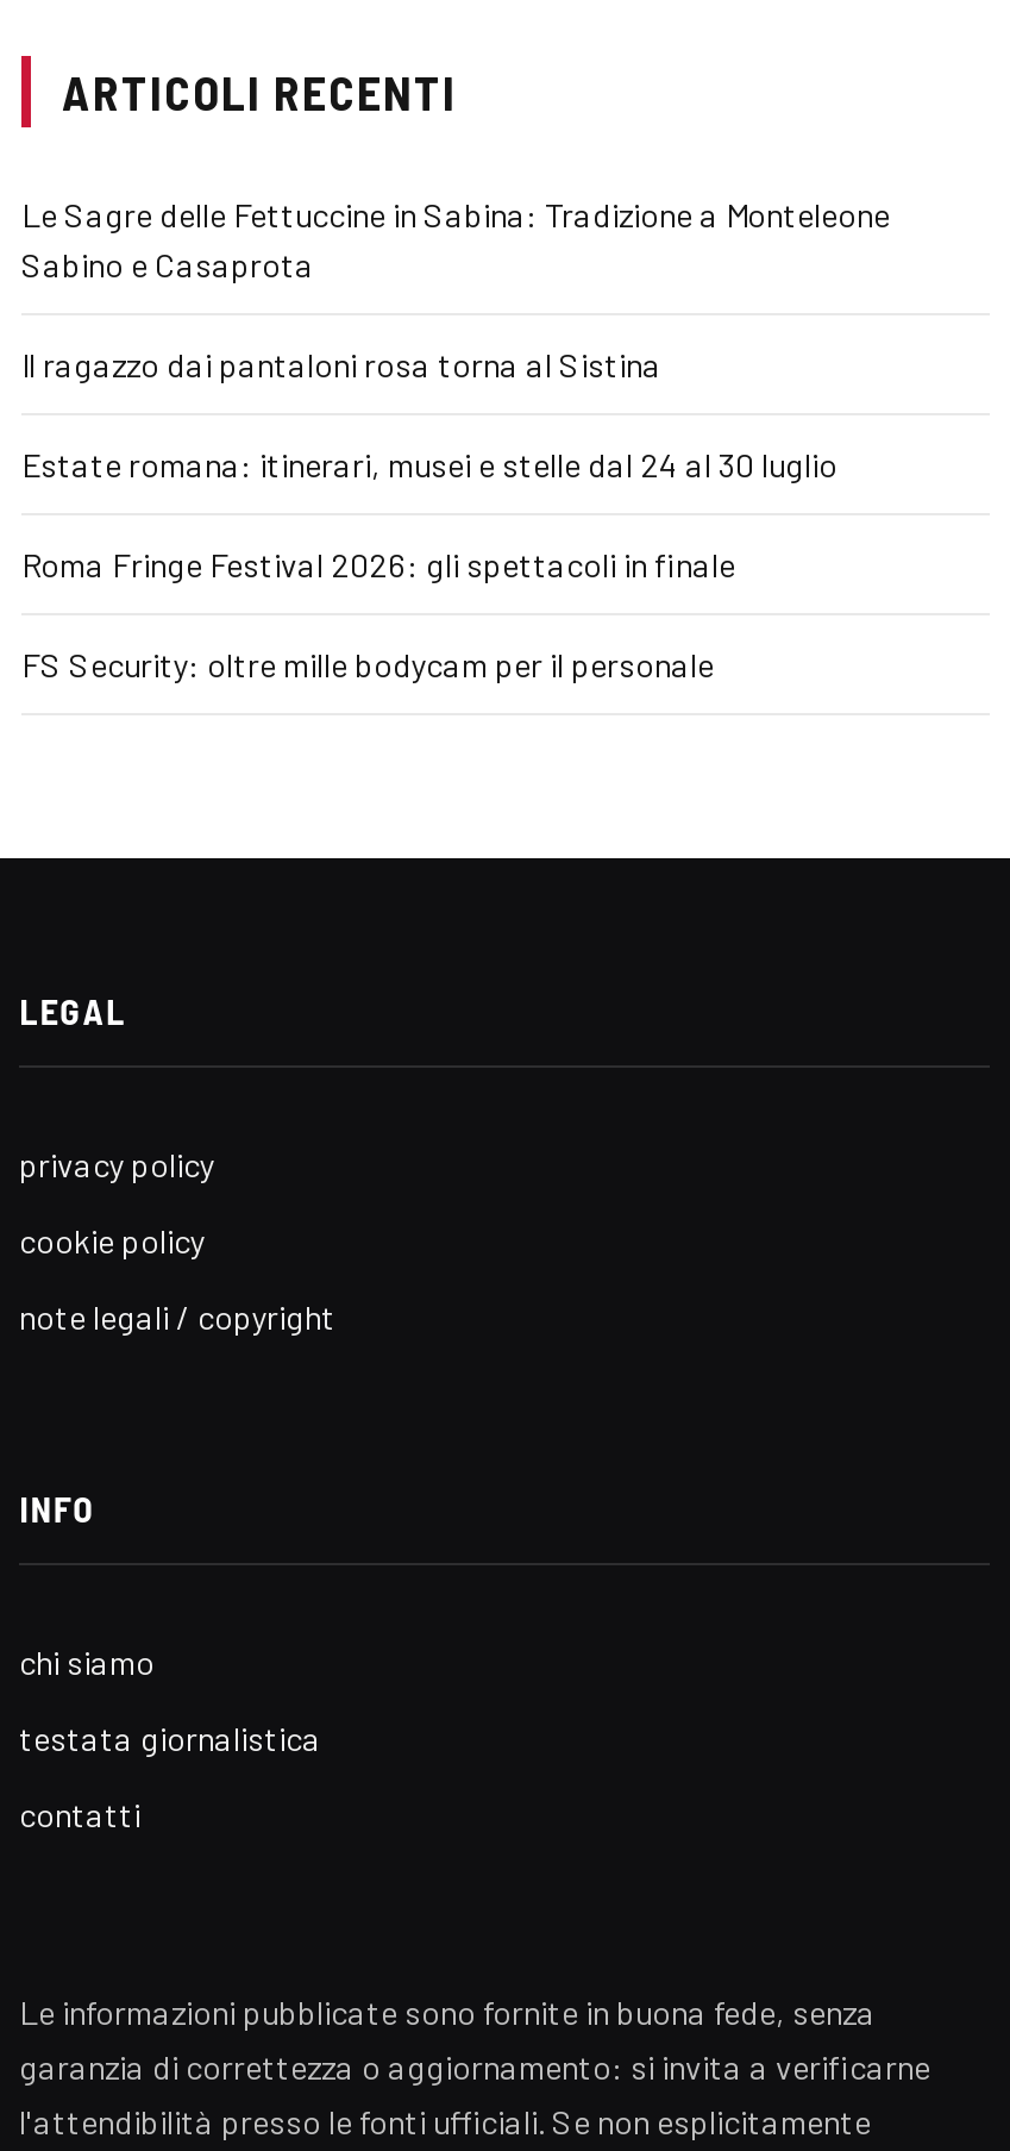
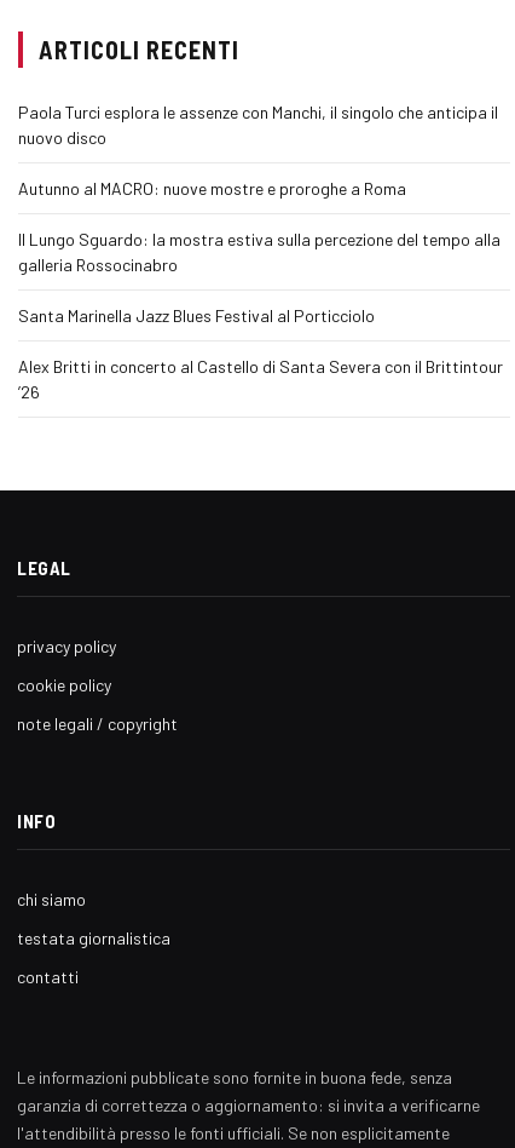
[21,193,890,284] Le Sagre delle Fettuccine in Sabina: Tradizione a Monteleone | Sabino e Casaprota -> [18,101,498,147] Paola Turci esplora le assenze con Manchi, il singolo che anticipa il | nuovo disco
[21,343,661,384] Il ragazzo dai pantaloni rosa torna al Sistina -> [18,178,406,198] Autunno al MACRO: nuove mostre e proroghe a Roma
[21,443,838,484] Estate romana: itinerari, musei e stelle dal 24 al 30 luglio -> [18,229,500,275] Il Lungo Sguardo: la mostra estiva sulla percezione del tempo alla | galleria Rossocinabro
[21,543,735,584] Roma Fringe Festival 2026: gli spettacoli in finale -> [18,305,375,325] Santa Marinella Jazz Blues Festival al Porticciolo
[21,643,714,684] FS Security: oltre mille bodycam per il personale -> [18,356,503,402] Alex Britti in concerto al Castello di Santa Severa con il Brittintour | ’26

